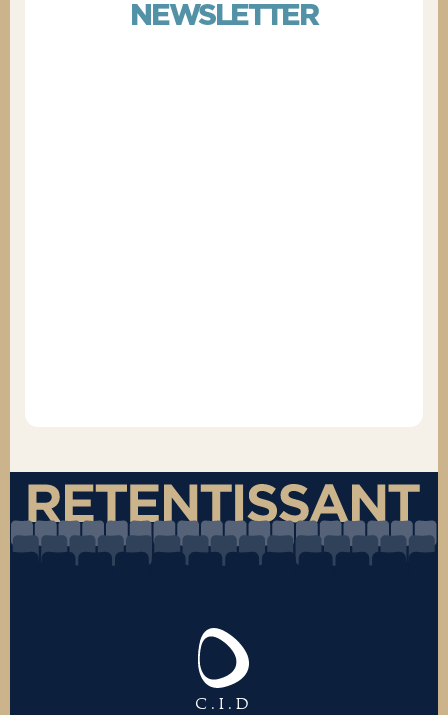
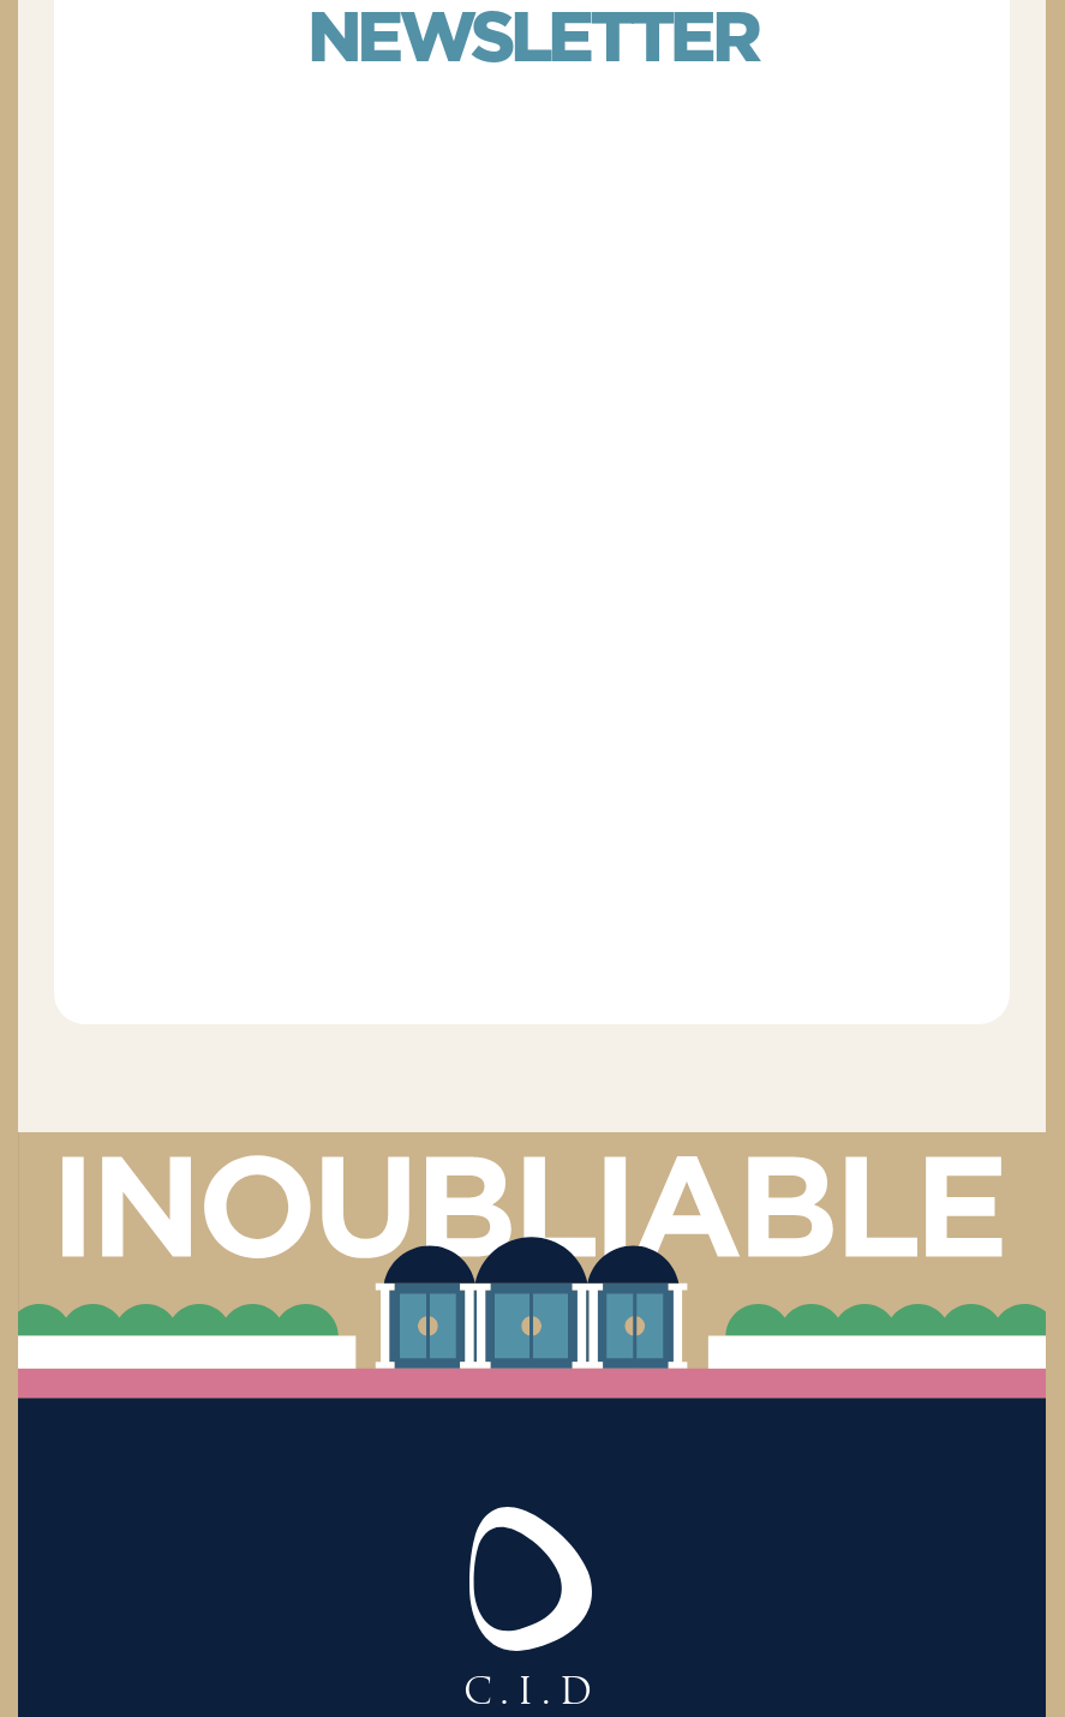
[9,471,439,582] [image] -> [16,1131,1048,1400] [image]

